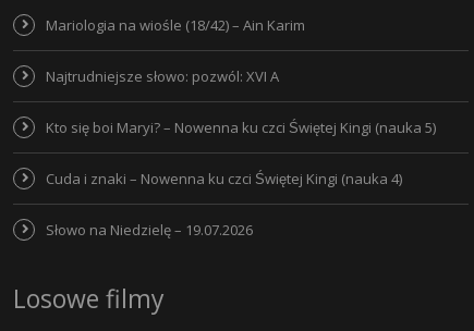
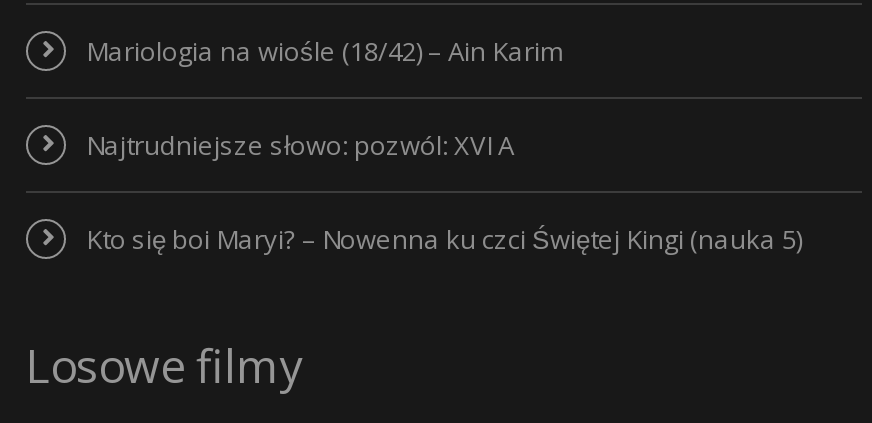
[46,168,402,239] Cuda i znaki – Nowenna ku czci Świętej Kingi (nauka 4) | Słowo na Niedzielę – 19.07.2026 -> none

